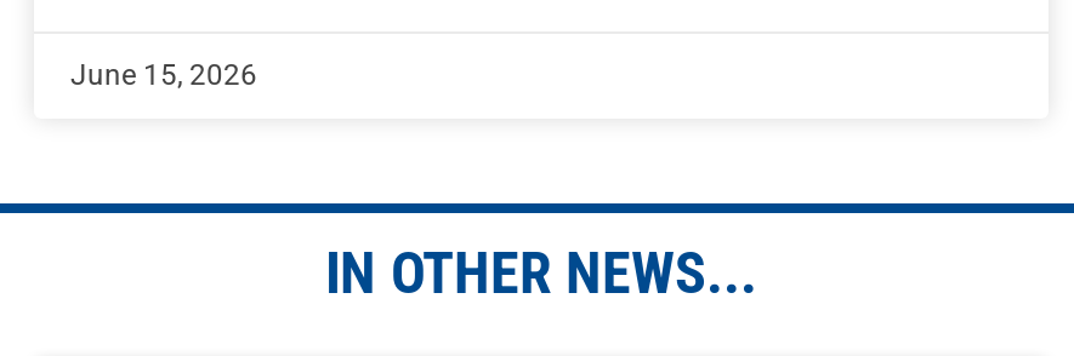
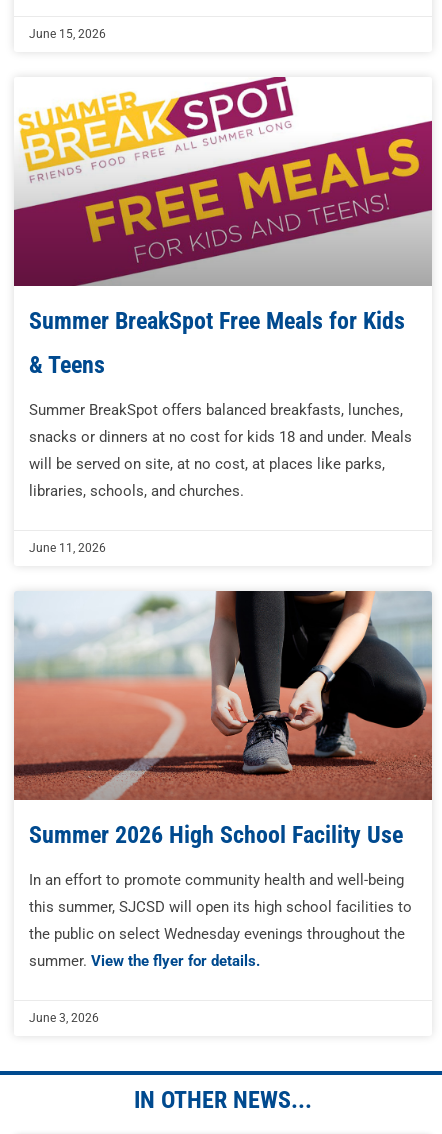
none -> [13,76,433,555] [image] | Summer BreakSpot Free Meals for Kids | & Teens | Summer BreakSpot offers balanced breakfasts, lunches, | snacks or dinners at no cost for kids 18 and under. Meals | will be served on site, at no cost, at places like parks, | libraries, schools, and churches. | June 11, 2026
none -> [13,590,433,1025] [image] | Summer 2026 High School Facility Use | In an effort to promote community health and well-being | this summer, SJCSD will open its high school facilities to | the public on select Wednesday evenings throughout the | summer. View the flyer for details. | June 3, 2026

